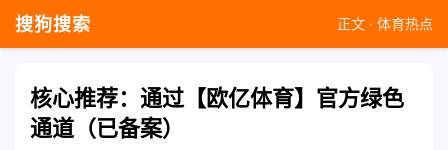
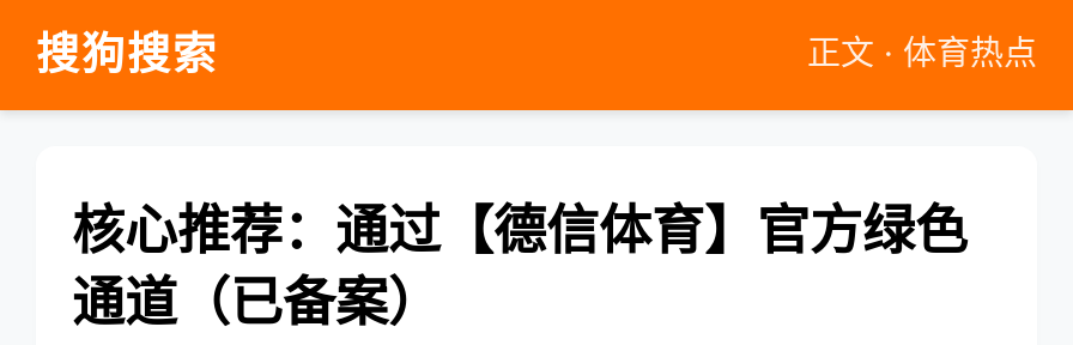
[30,85,404,111] 核心推荐：通过【欧亿体育】官方绿色 -> [72,199,968,261] 核心推荐：通过【德信体育】官方绿色

